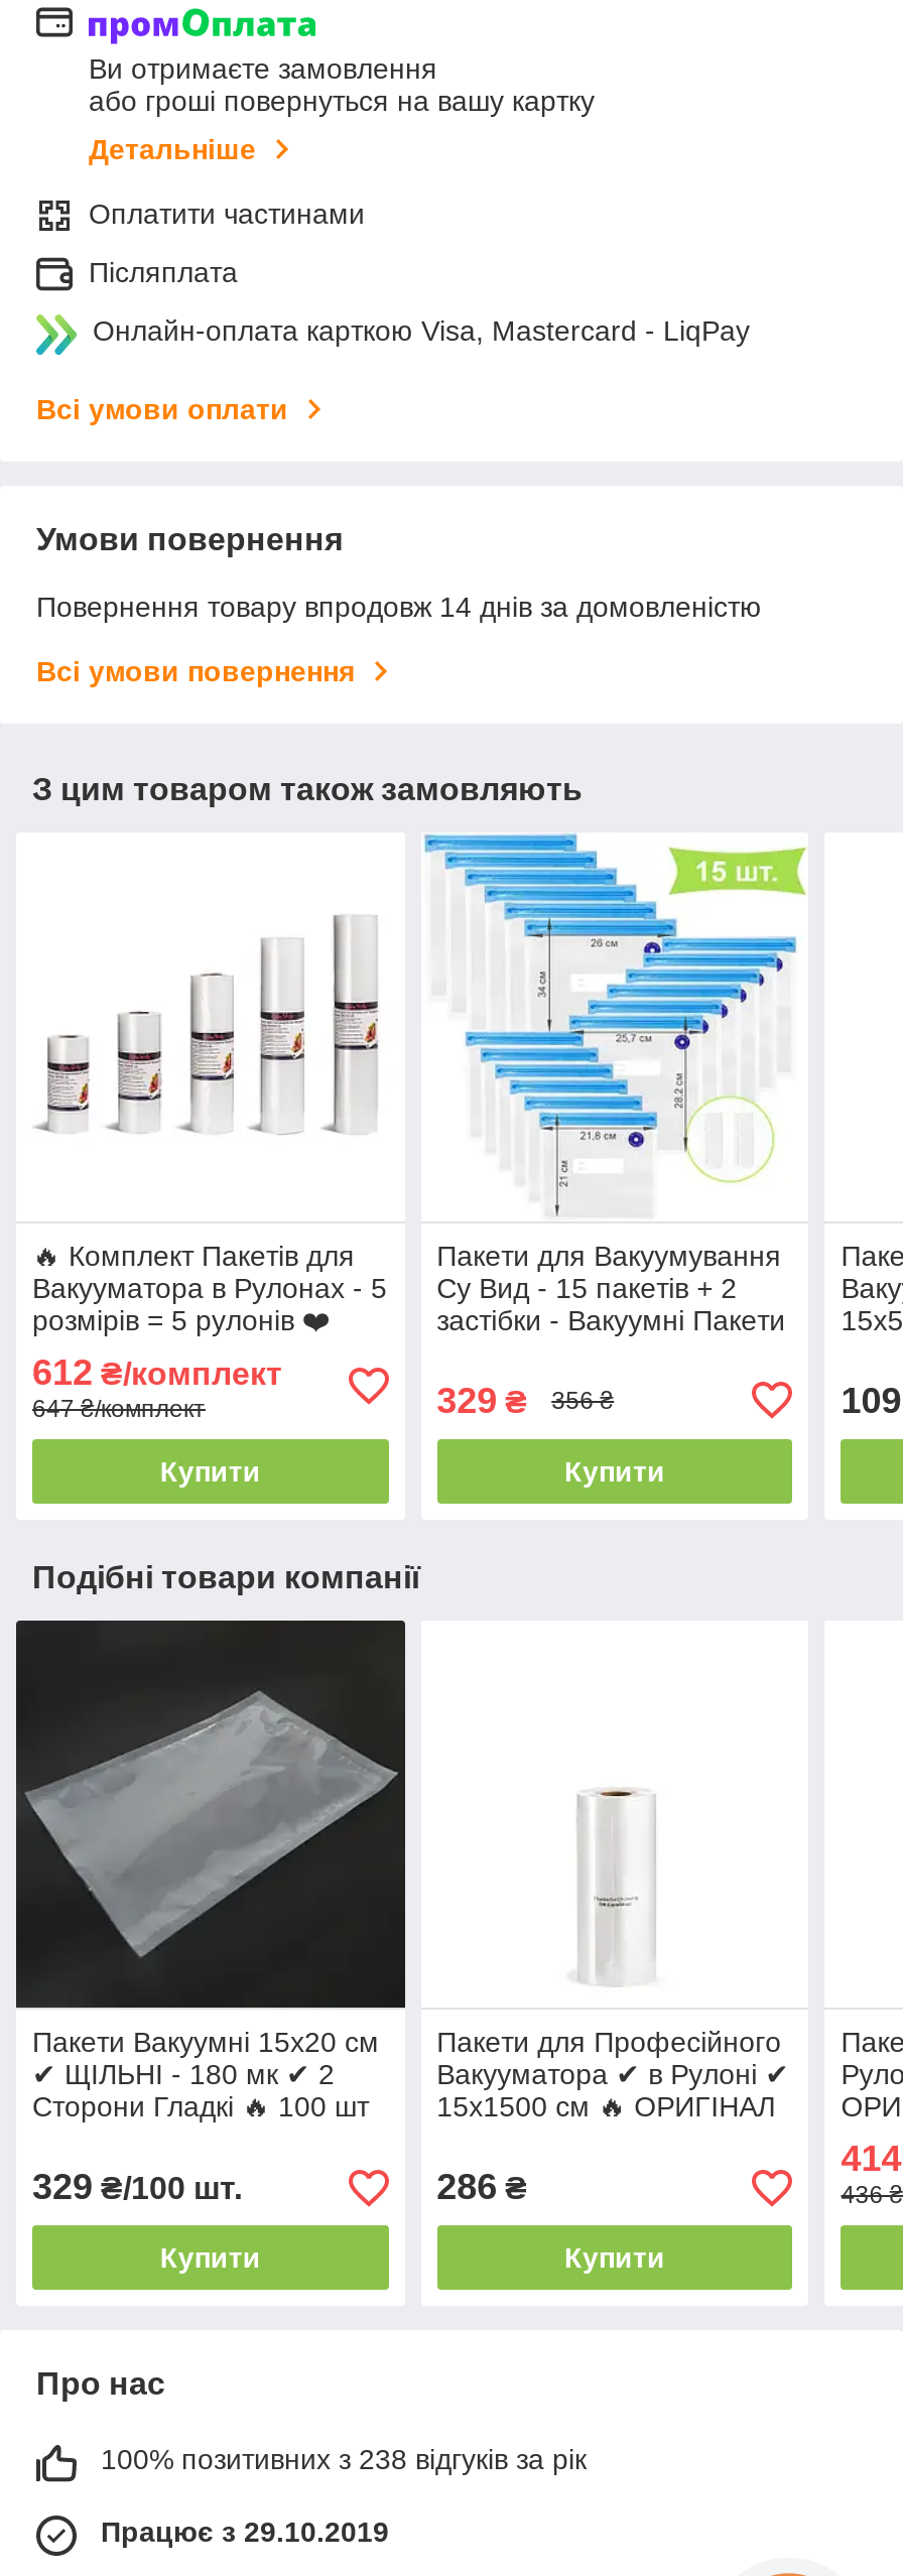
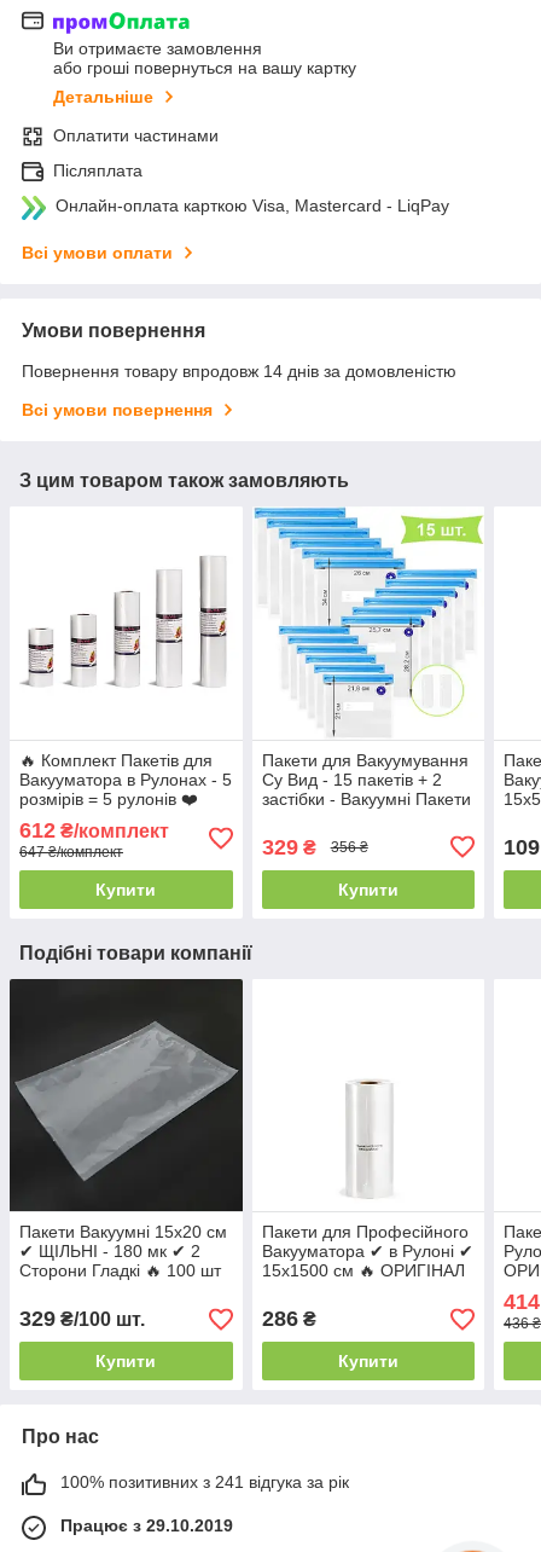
[101,2444,587,2476] 100% позитивних з 238 відгуків за рік -> [60,1473,349,1492] 100% позитивних з 241 відгука за рік

